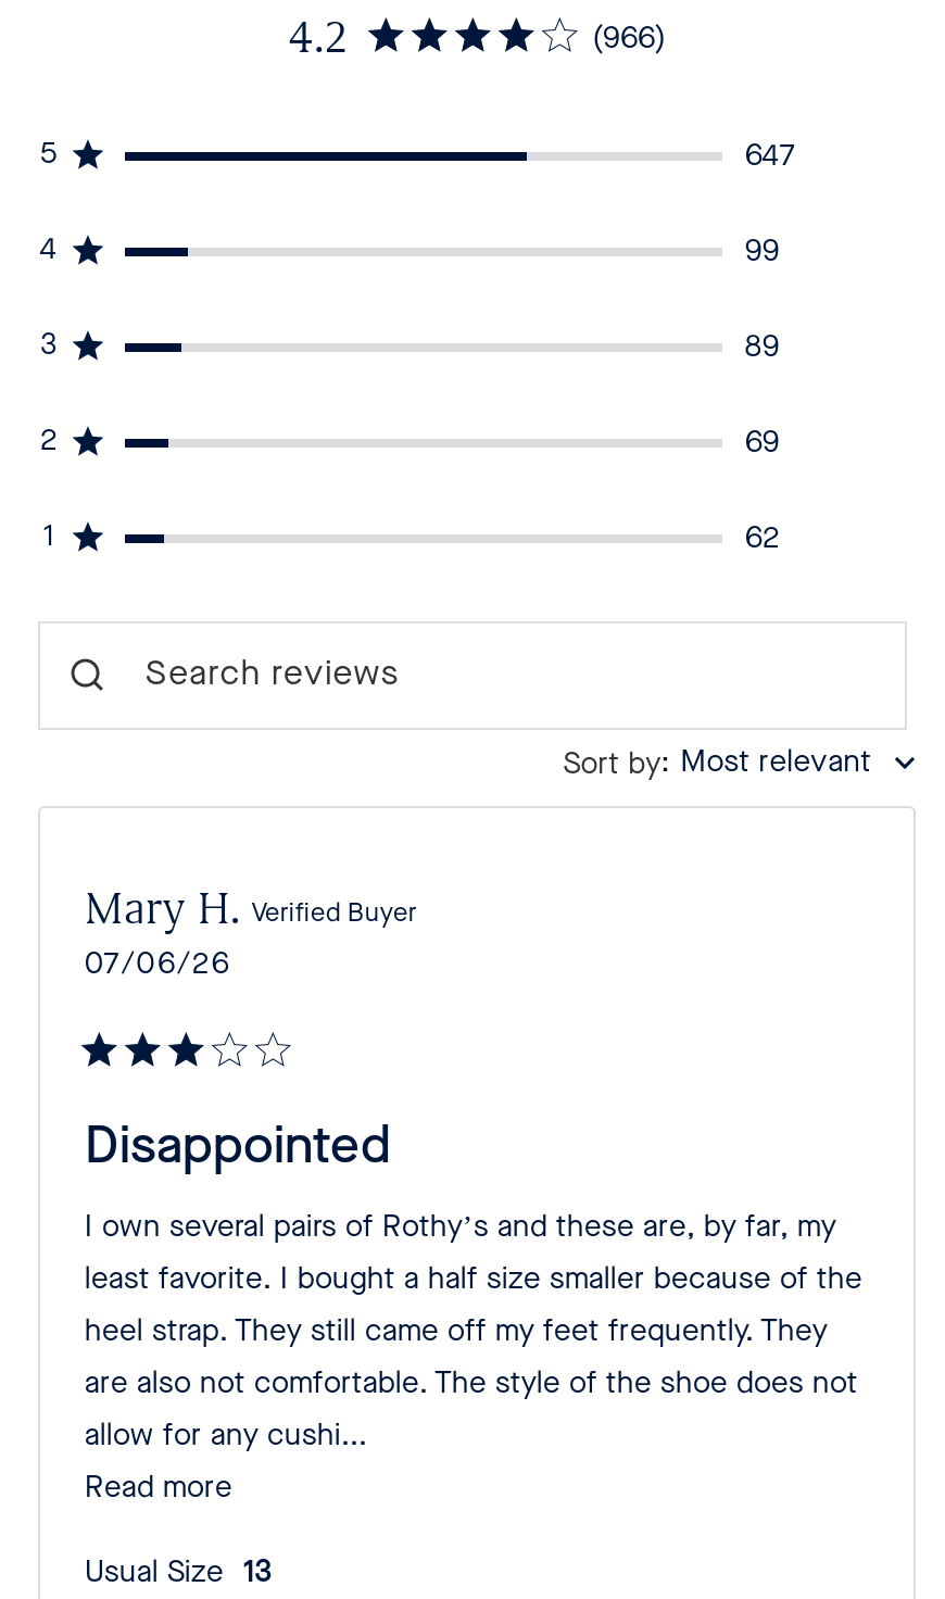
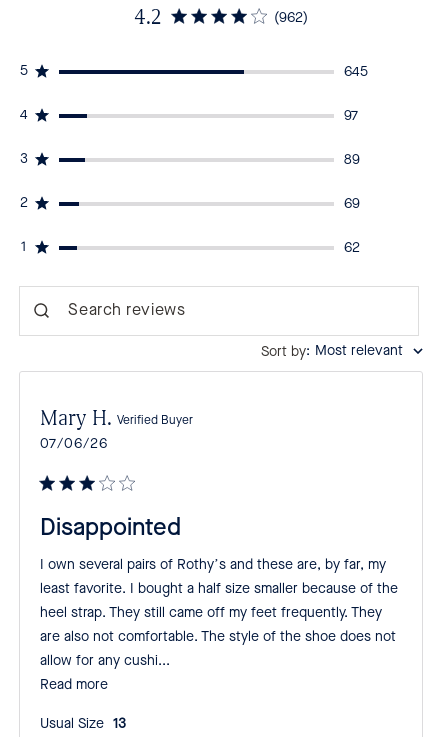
[592,24,666,54] (966) -> [274,11,308,25] (962)
[745,141,795,172] 647 -> [344,65,368,79] 645
[745,237,780,267] 99 -> [344,109,358,123] 97

